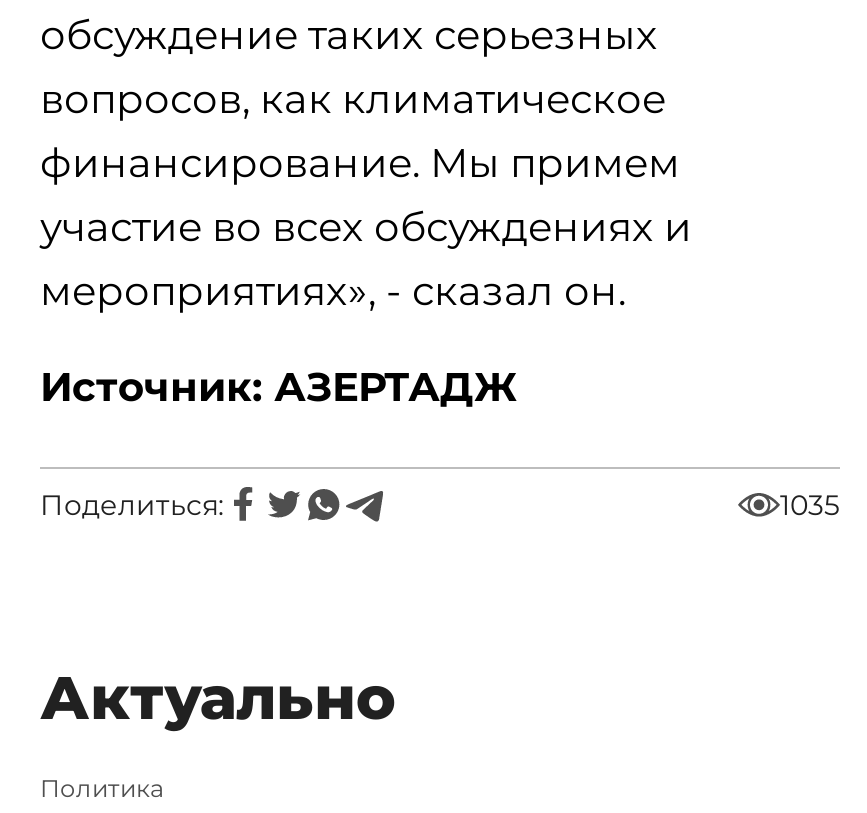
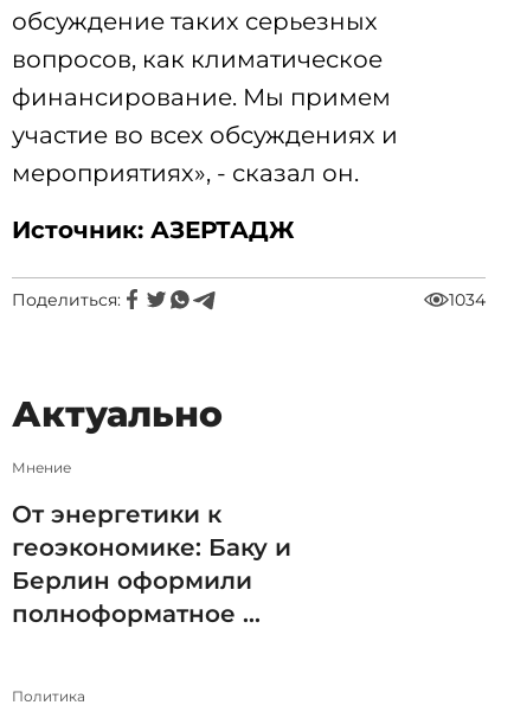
[780,487,840,523] 1035 -> [449,289,486,310] 1034
none -> [12,459,291,628] Мнение | От энергетики к | геоэкономике: Баку и | Берлин оформили | полноформатное ...

